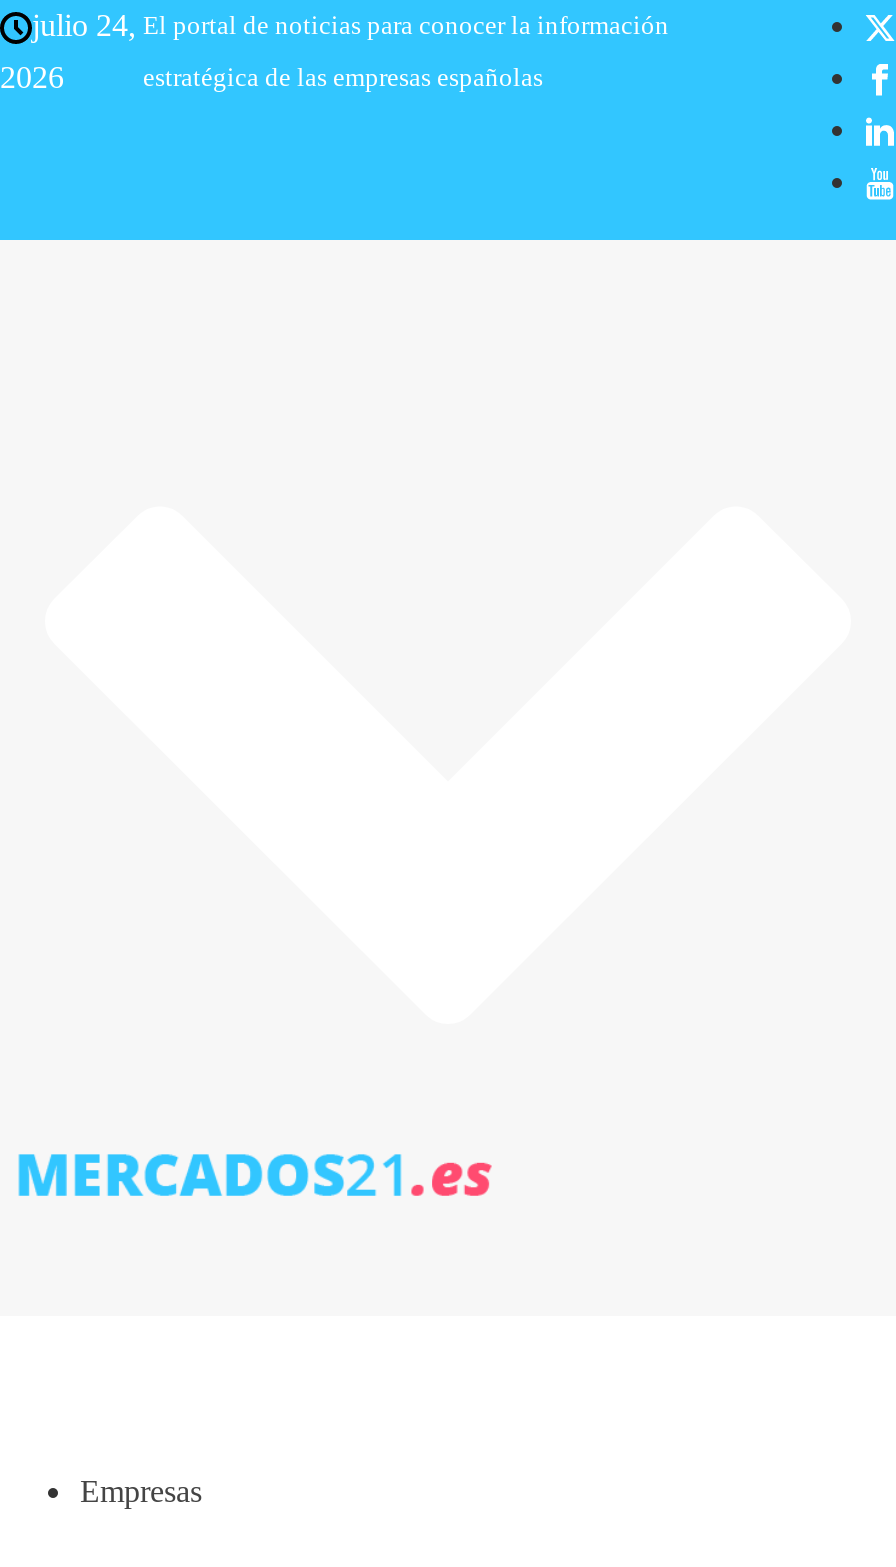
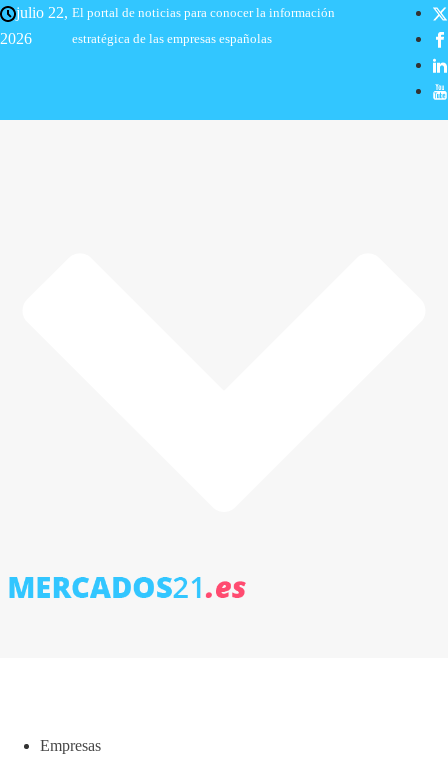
[32,8,669,42] julio 24, El portal de noticias para conocer la información -> [16,4,334,21] julio 22, El portal de noticias para conocer la información

